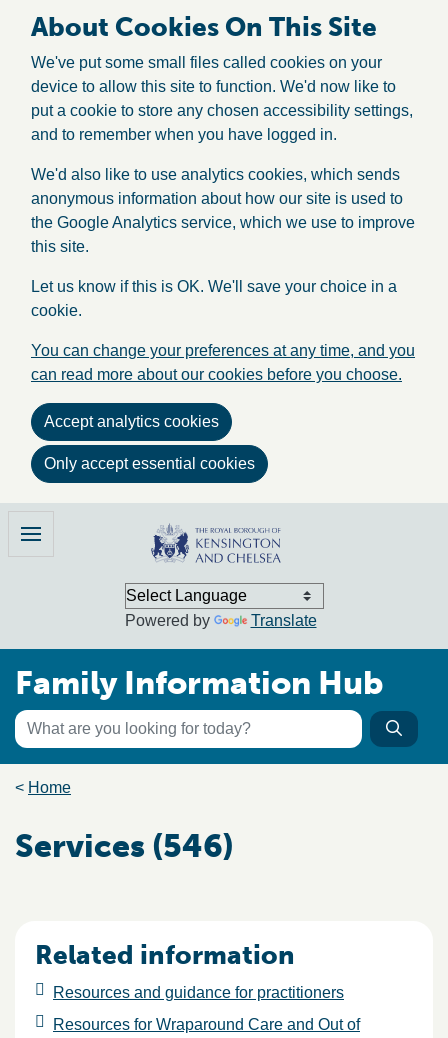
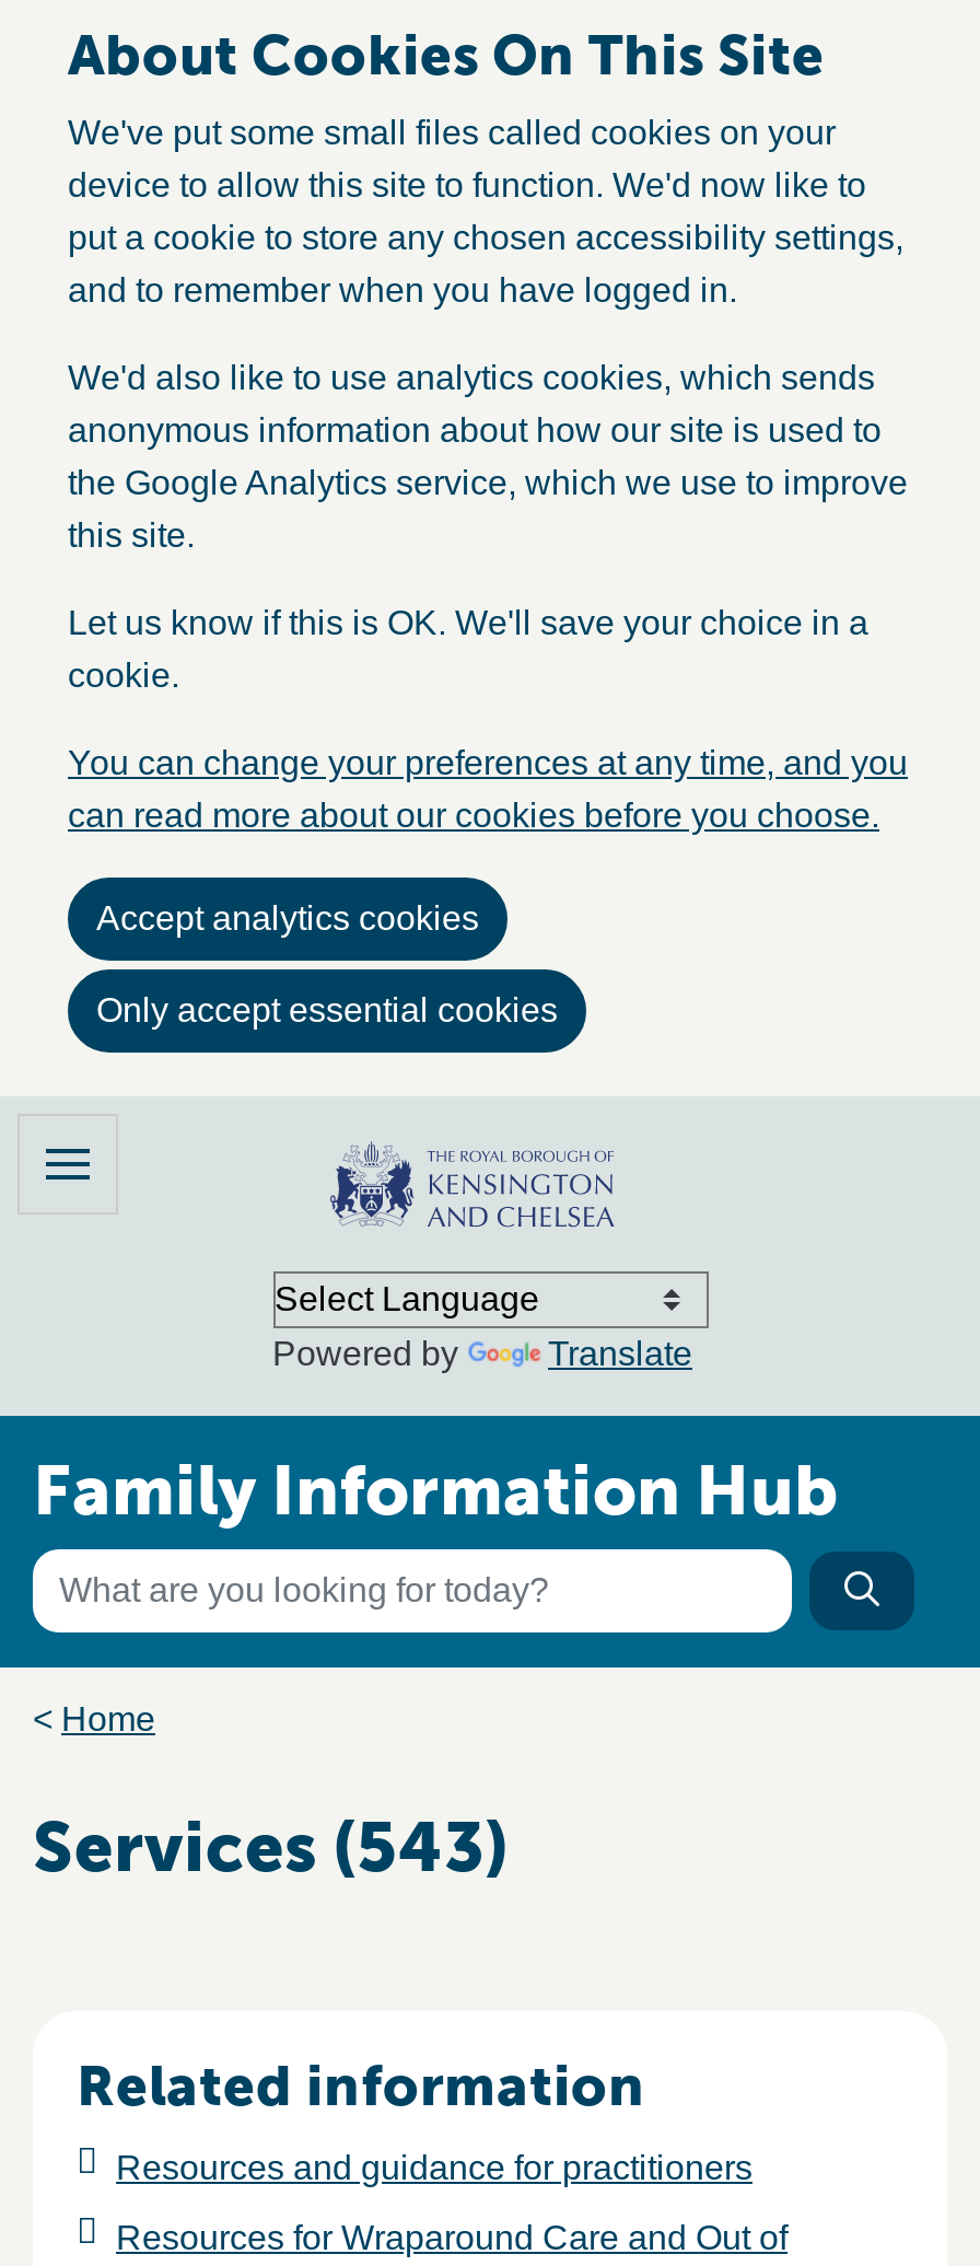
[15,827,234,865] Services (546) -> [33,1805,510,1889] Services (543)

